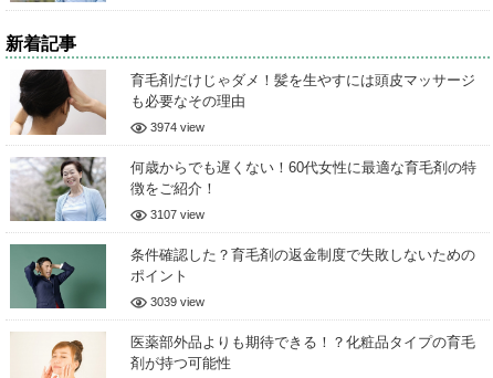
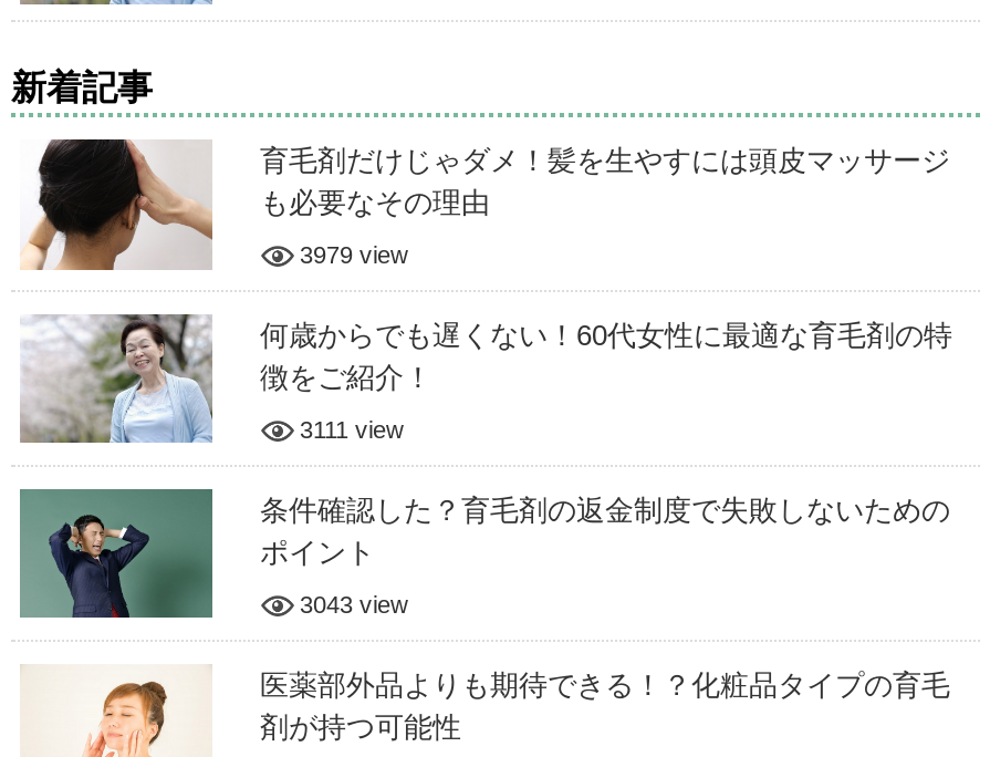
[146,120,204,134] 3974 view -> [293,241,408,267] 3979 view
[146,208,204,221] 3107 view -> [293,416,404,442] 3111 view
[146,295,204,308] 3039 view -> [293,591,408,617] 3043 view

